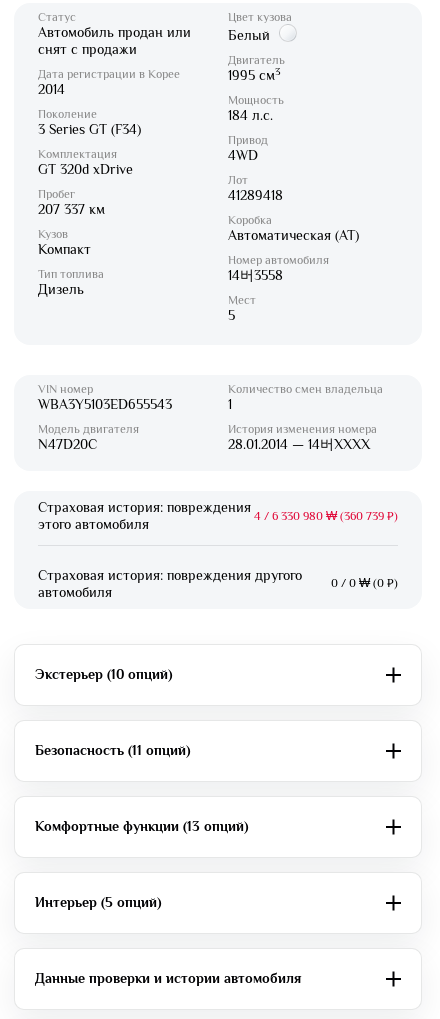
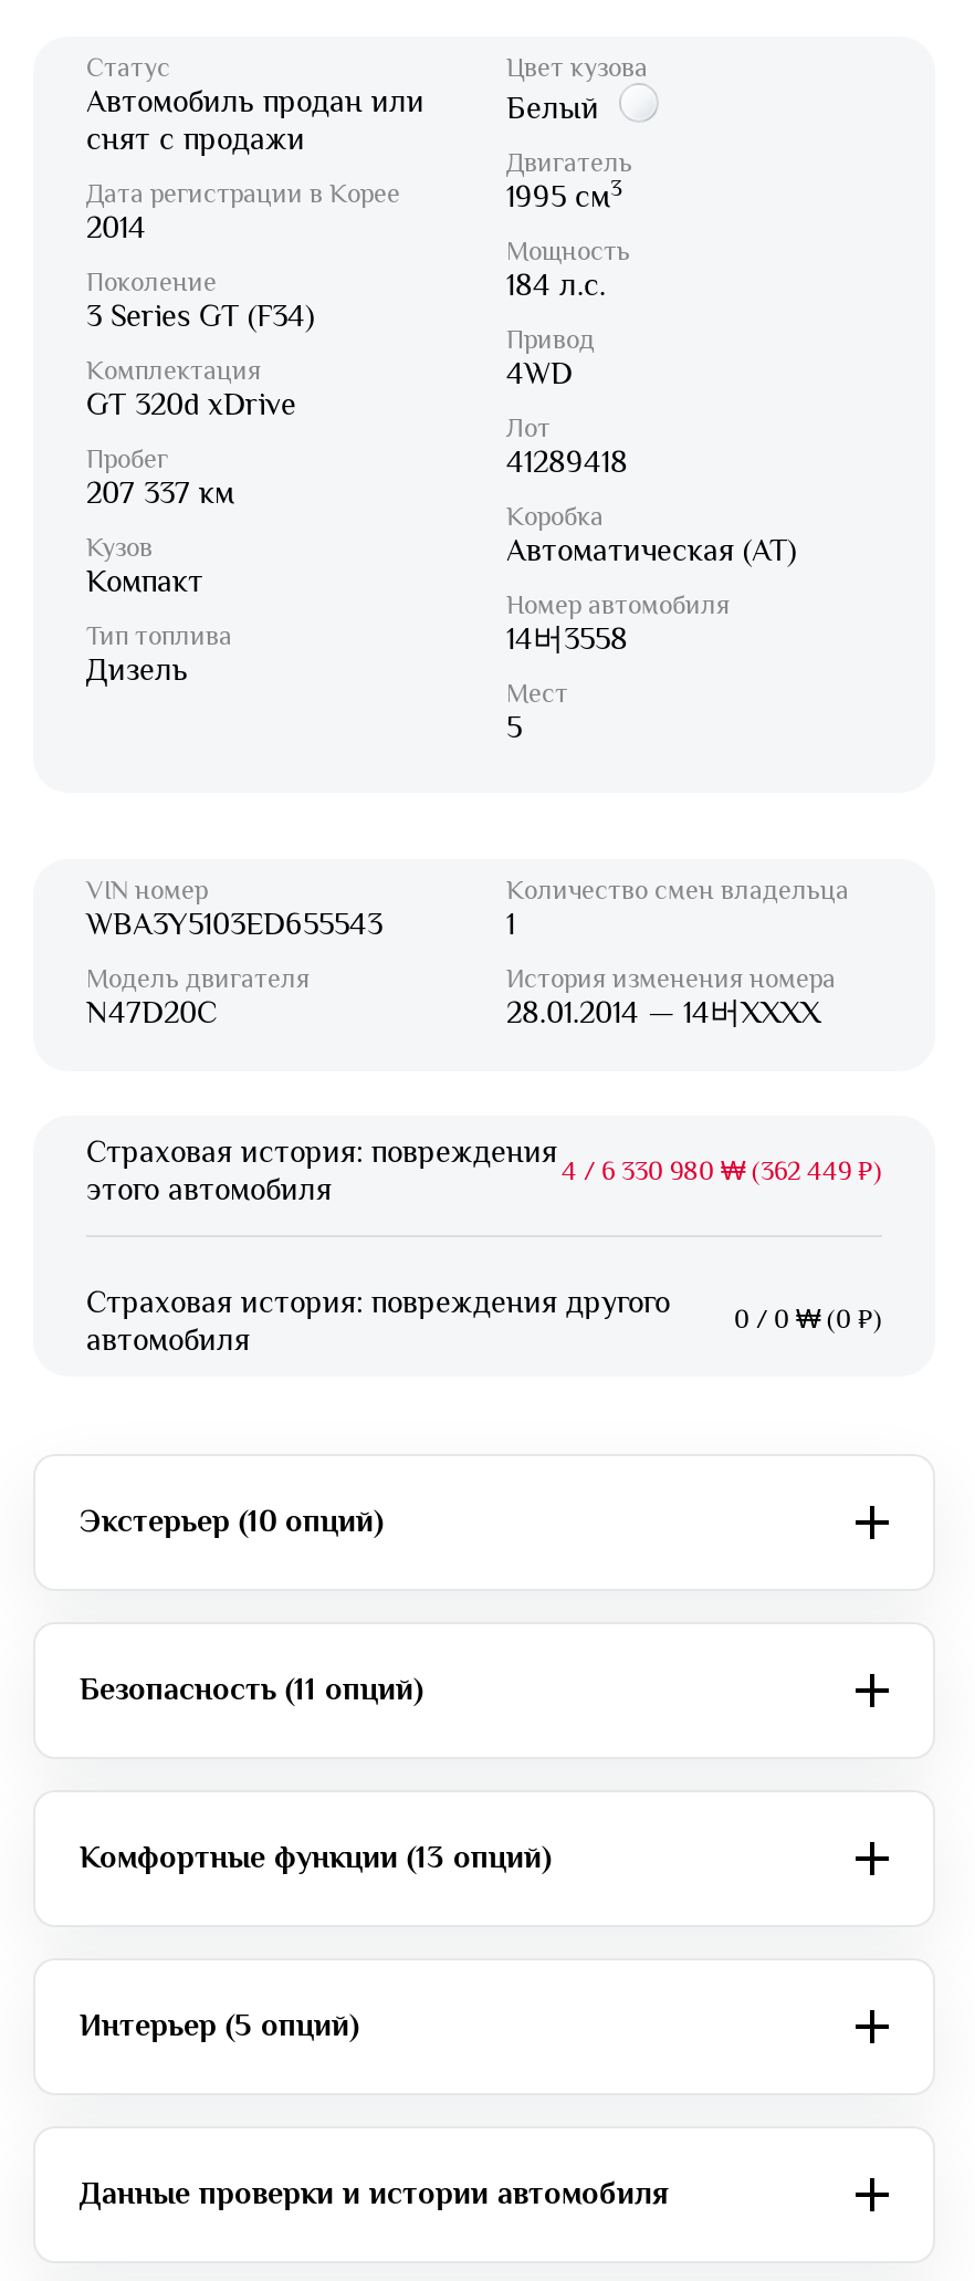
[254,509,398,523] 4 / 6 330 980 ₩ (360 739 ₽) -> [562,1155,882,1186] 4 / 6 330 980 ₩ (362 449 ₽)

